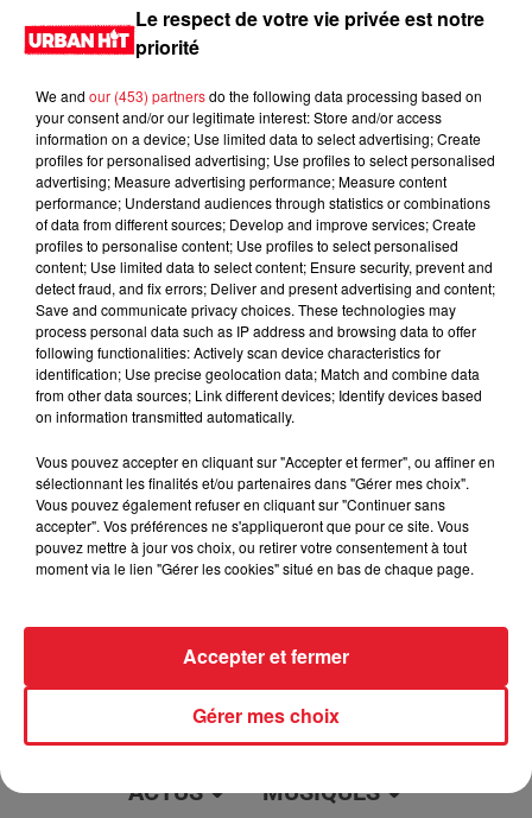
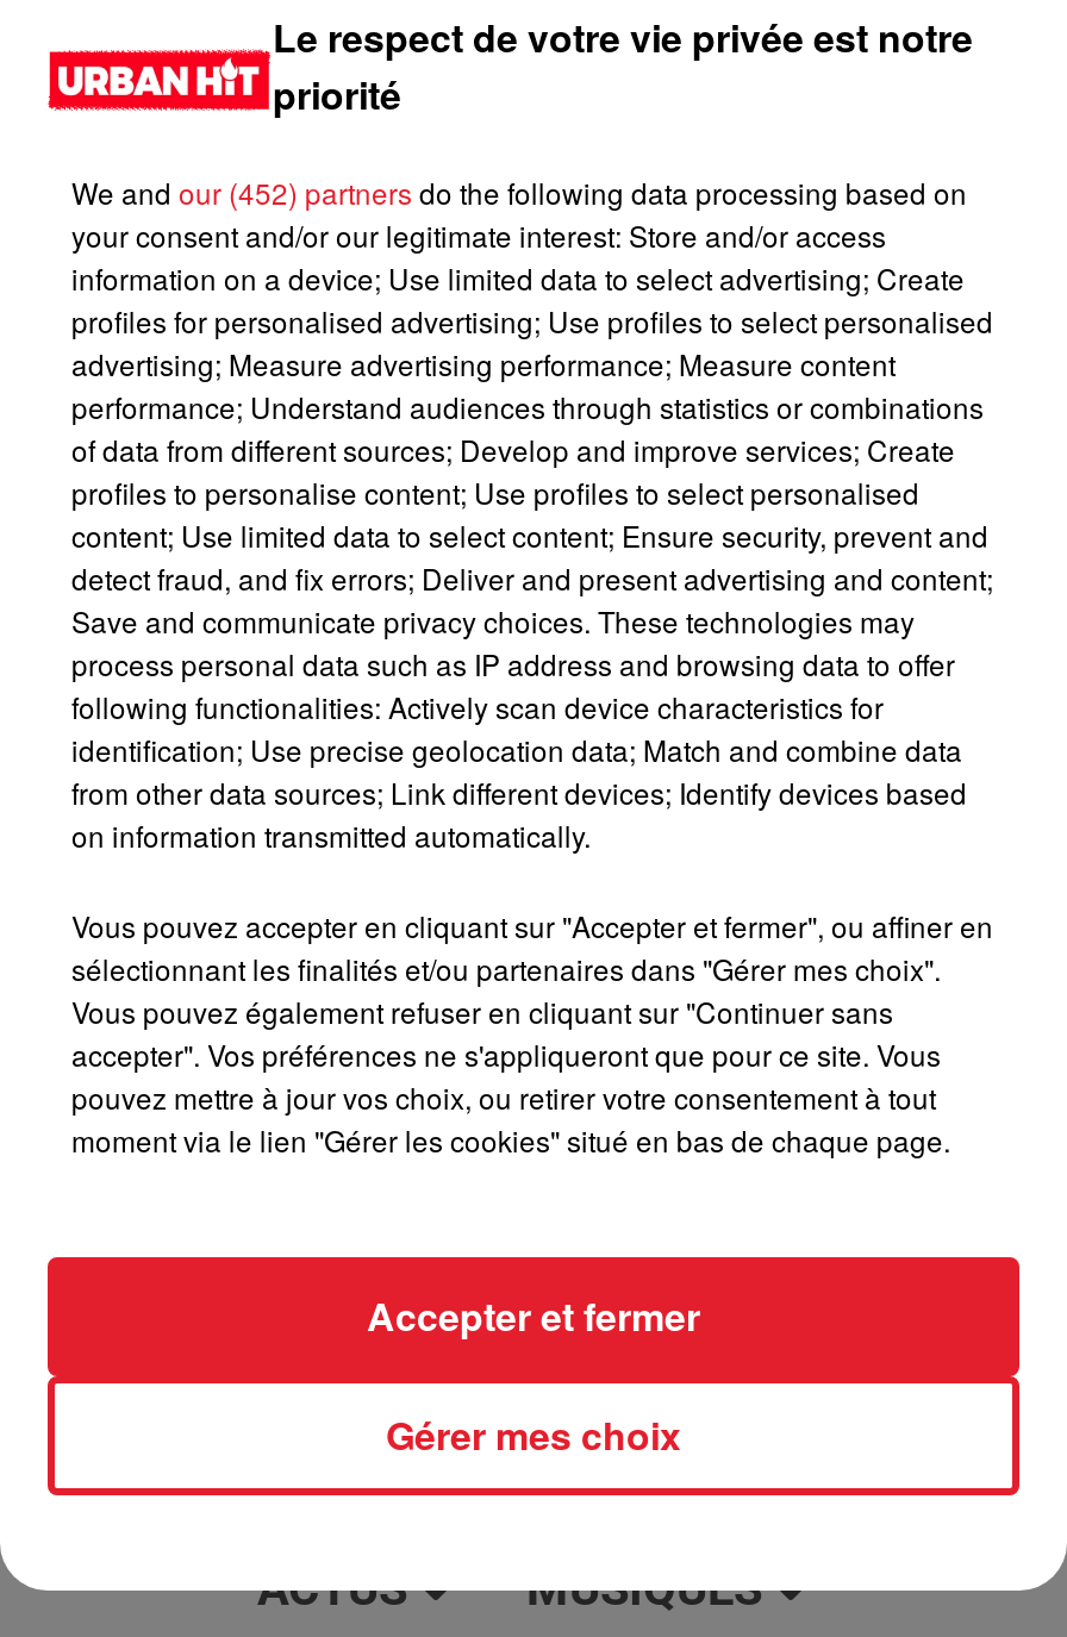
[36,85,482,106] We and our (453) partners do the following data processing based on -> [71,171,967,212] We and our (452) partners do the following data processing based on

